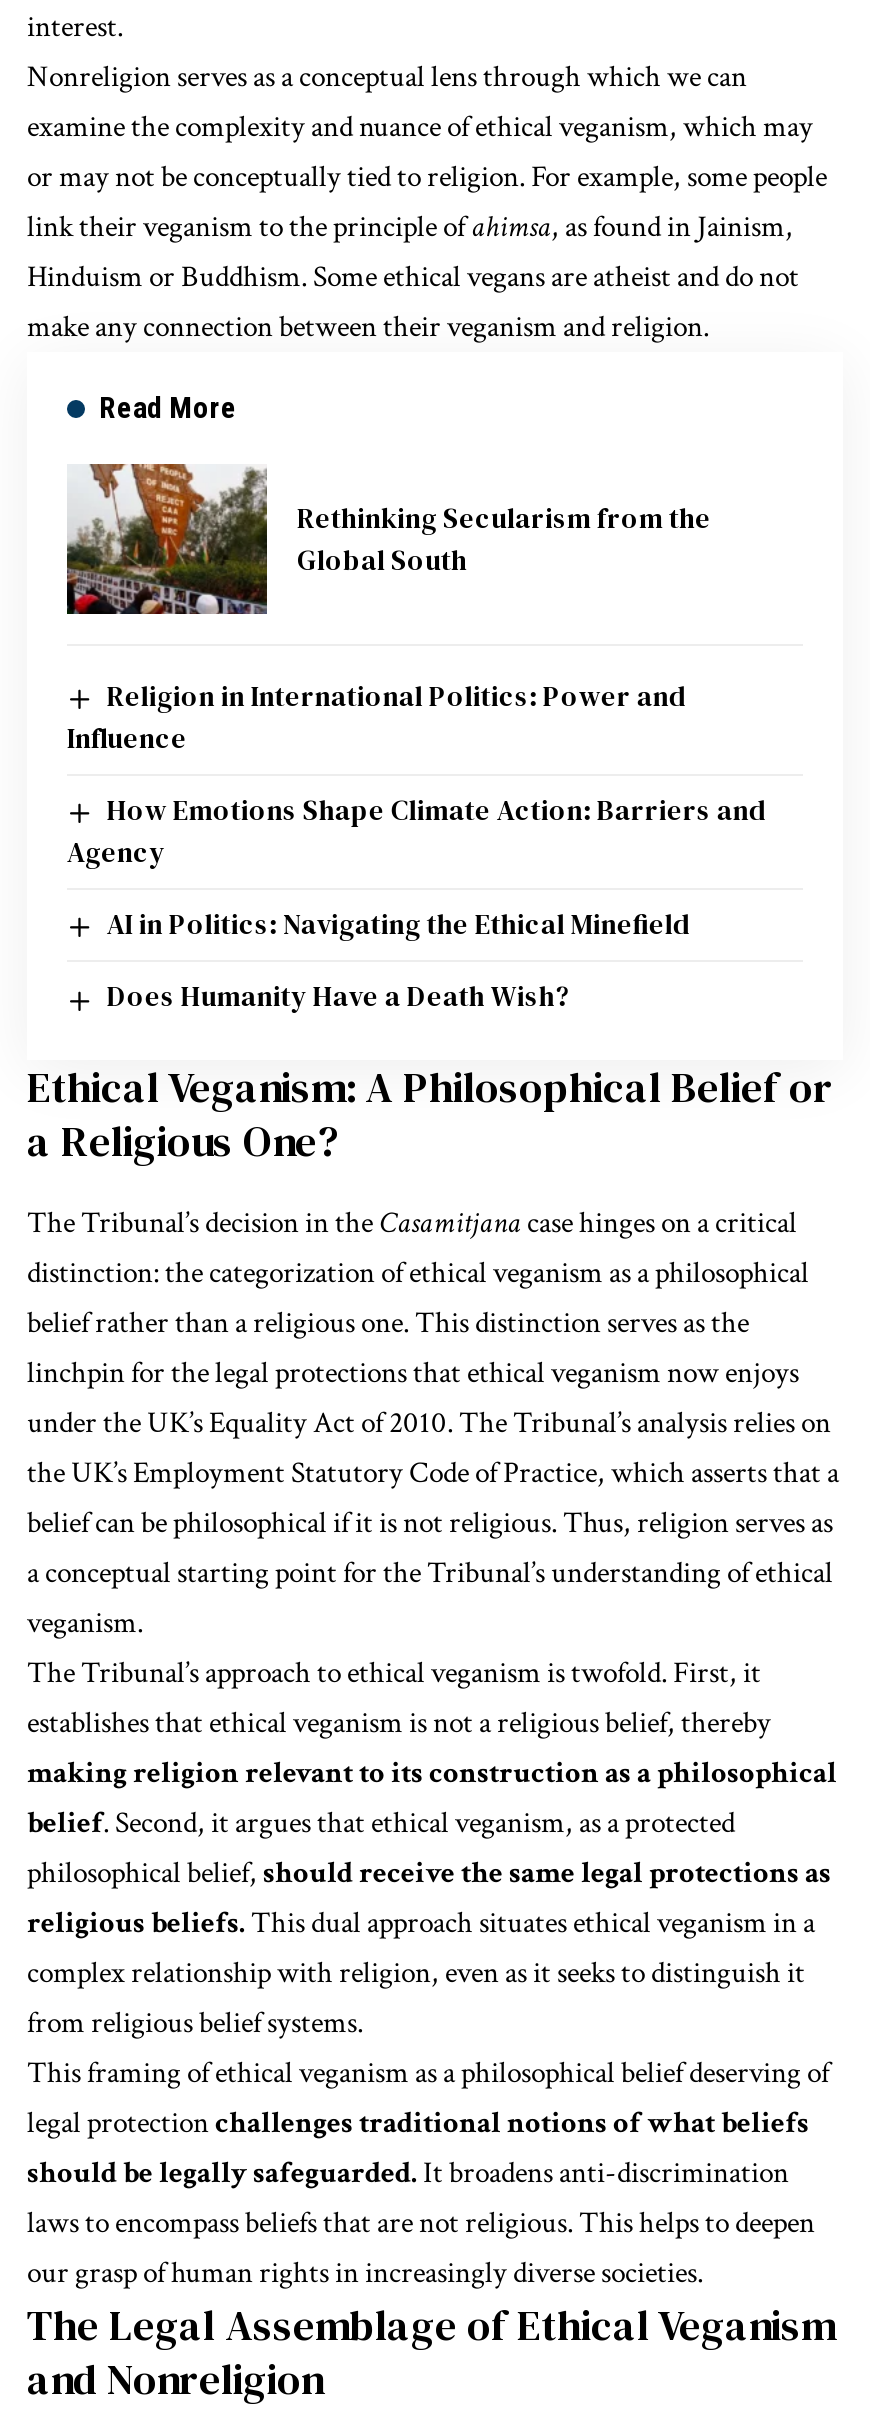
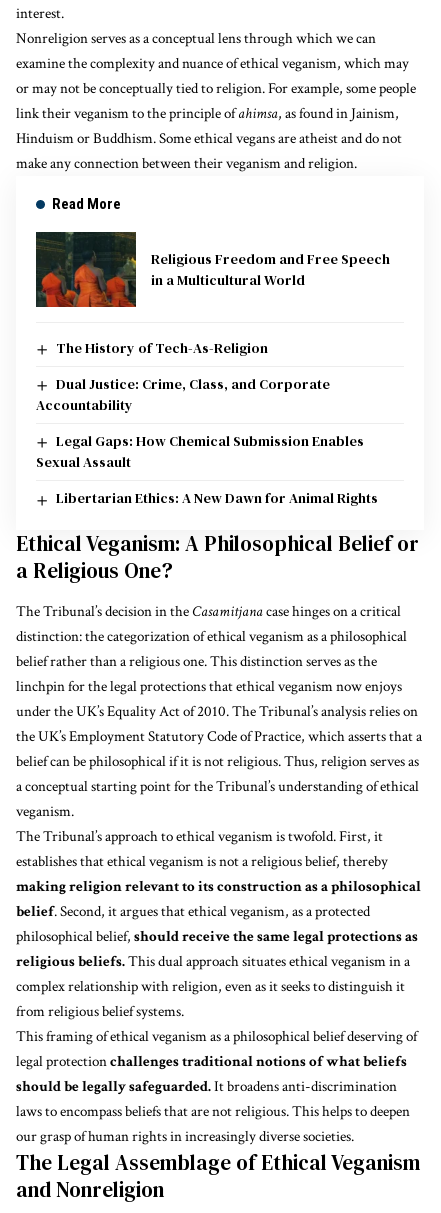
[65,462,711,616] [image] | Rethinking Secularism from the | Global South -> [35,231,390,308] [image] | Religious Freedom and Free Speech | in a Multicultural World
[67,676,687,758] Religion in International Politics: Power and | Influence -> [56,338,268,358] The History of Tech-As-Religion
[67,790,767,873] How Emotions Shape Climate Action: Barriers and | Agency -> [36,374,330,415] Dual Justice: Crime, Class, and Corporate | Accountability
[107,905,691,945] AI in Politics: Navigating the Ethical Minefield -> [36,431,364,472] Legal Gaps: How Chemical Submission Enables | Sexual Assault
[107,977,569,1017] Does Humanity Have a Death Wish? -> [56,488,378,508] Libertarian Ethics: A New Dawn for Animal Rights

